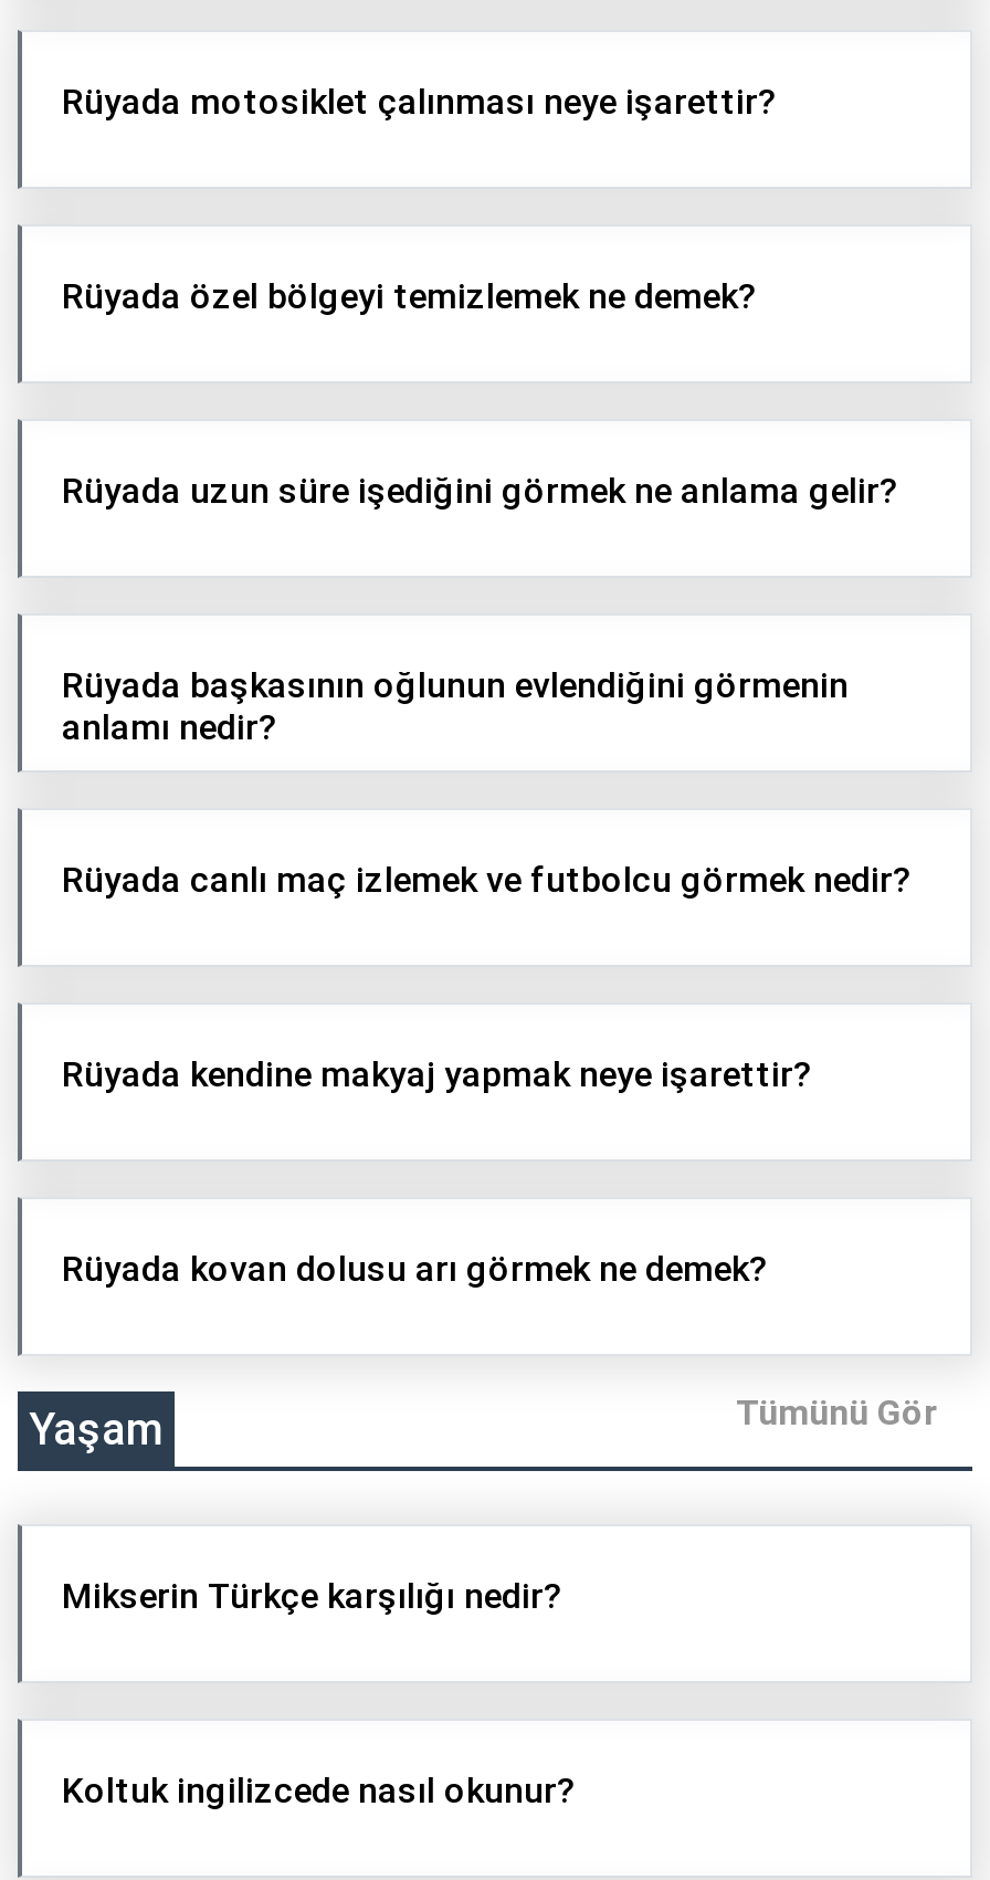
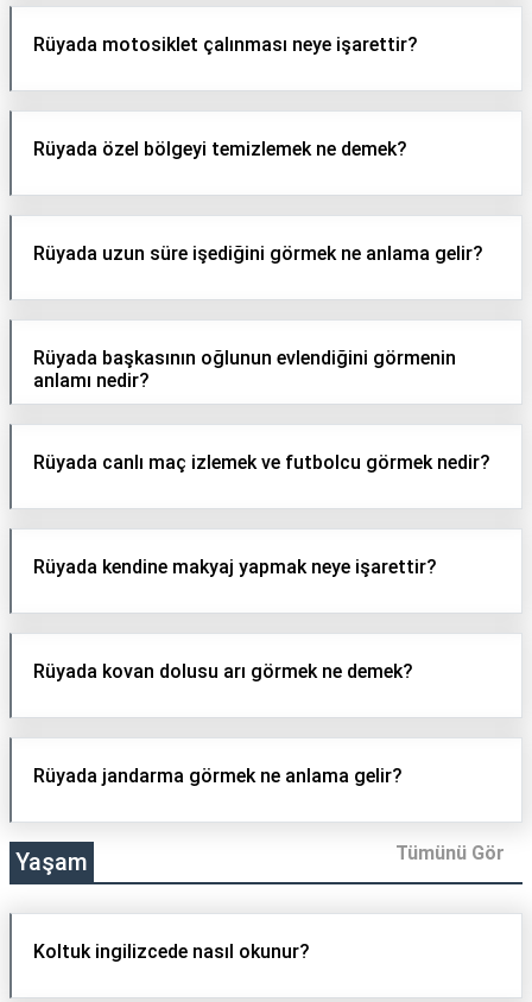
none -> [33,765,403,788] Rüyada jandarma görmek ne anlama gelir?
moved [29,1393,939,1457] -> [15,842,505,877]: Yaşam | Tümünü Gör
[62,1576,564,1618] Mikserin Türkçe karşılığı nedir? -> none

